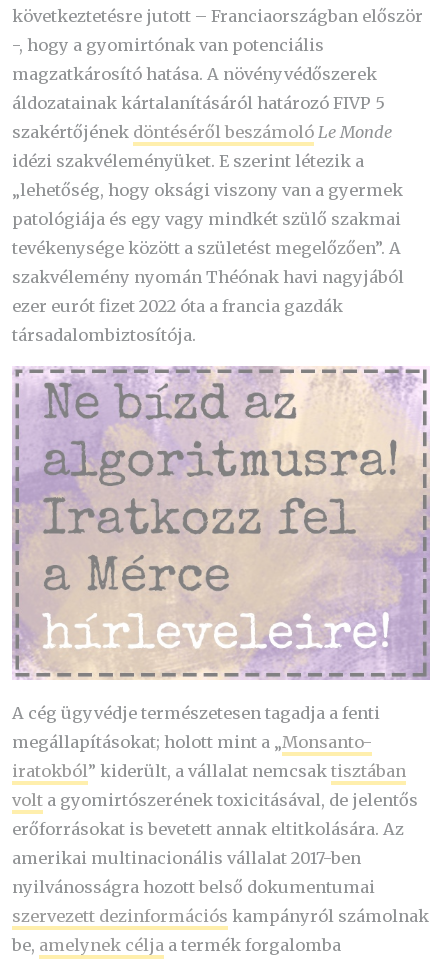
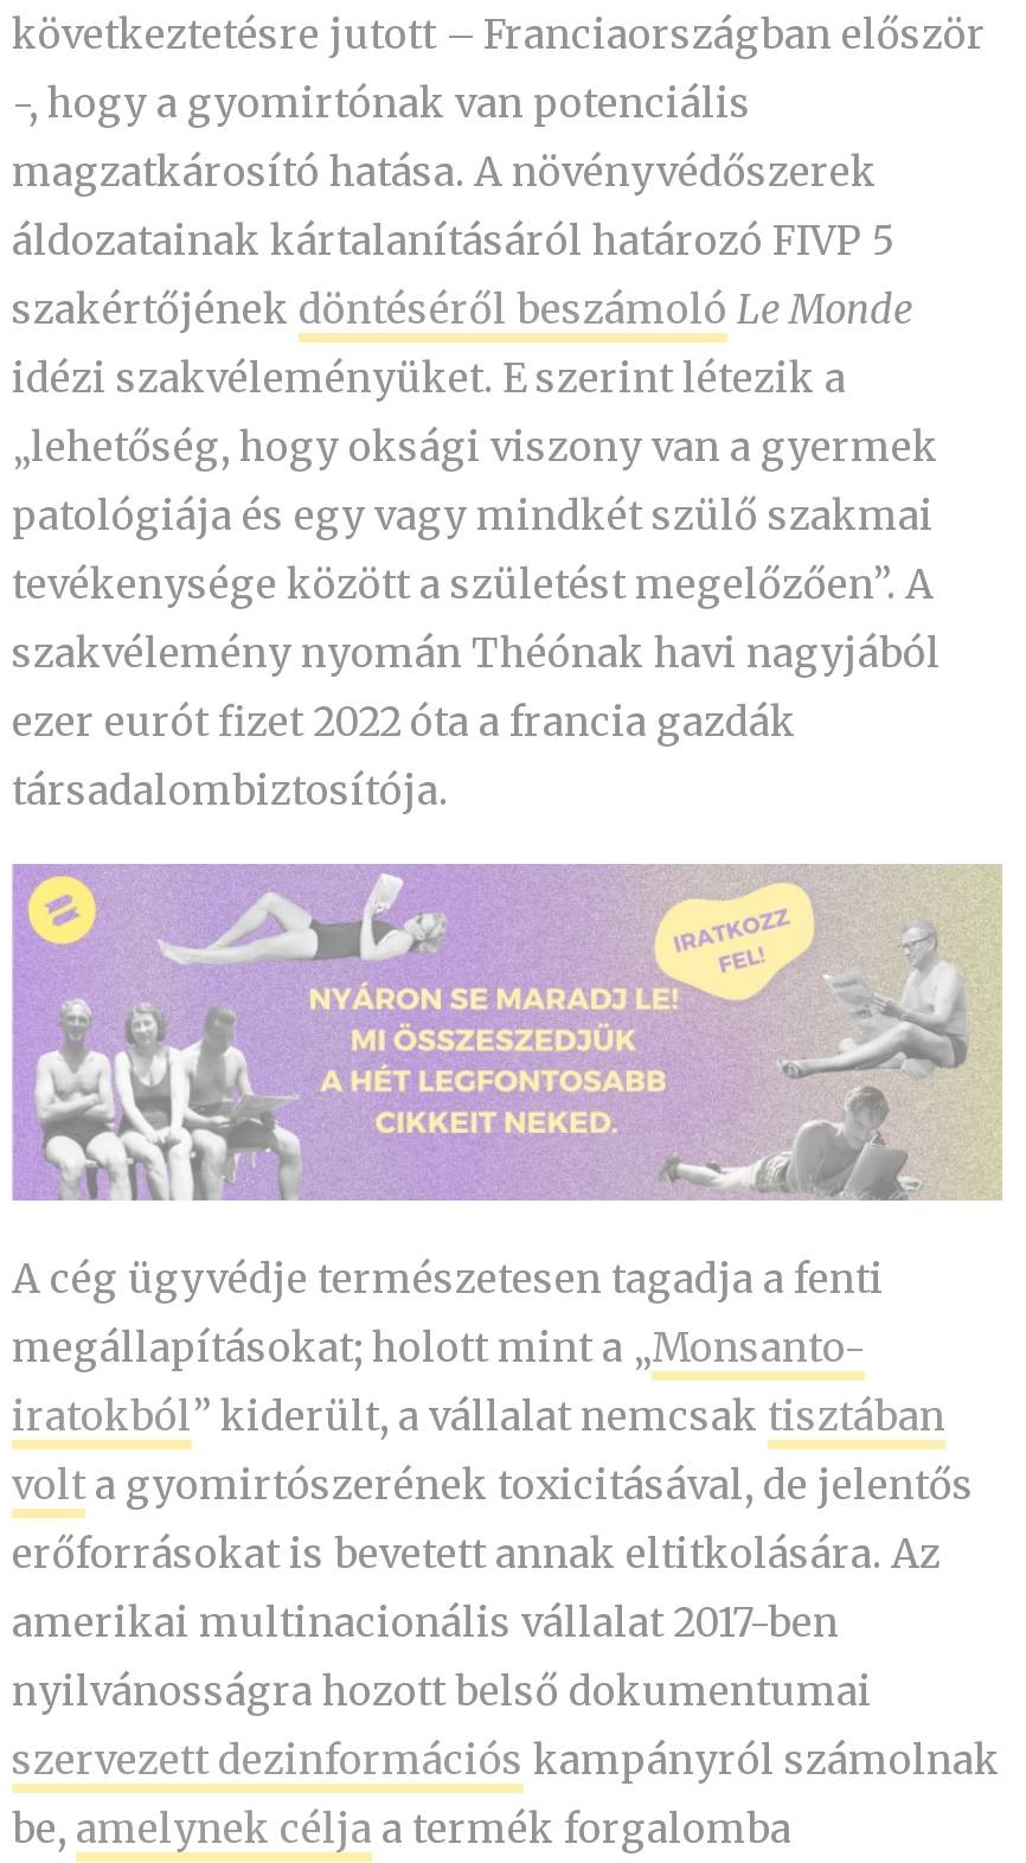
[11,366,431,681] [image] -> [12,862,1005,1203] [image]

